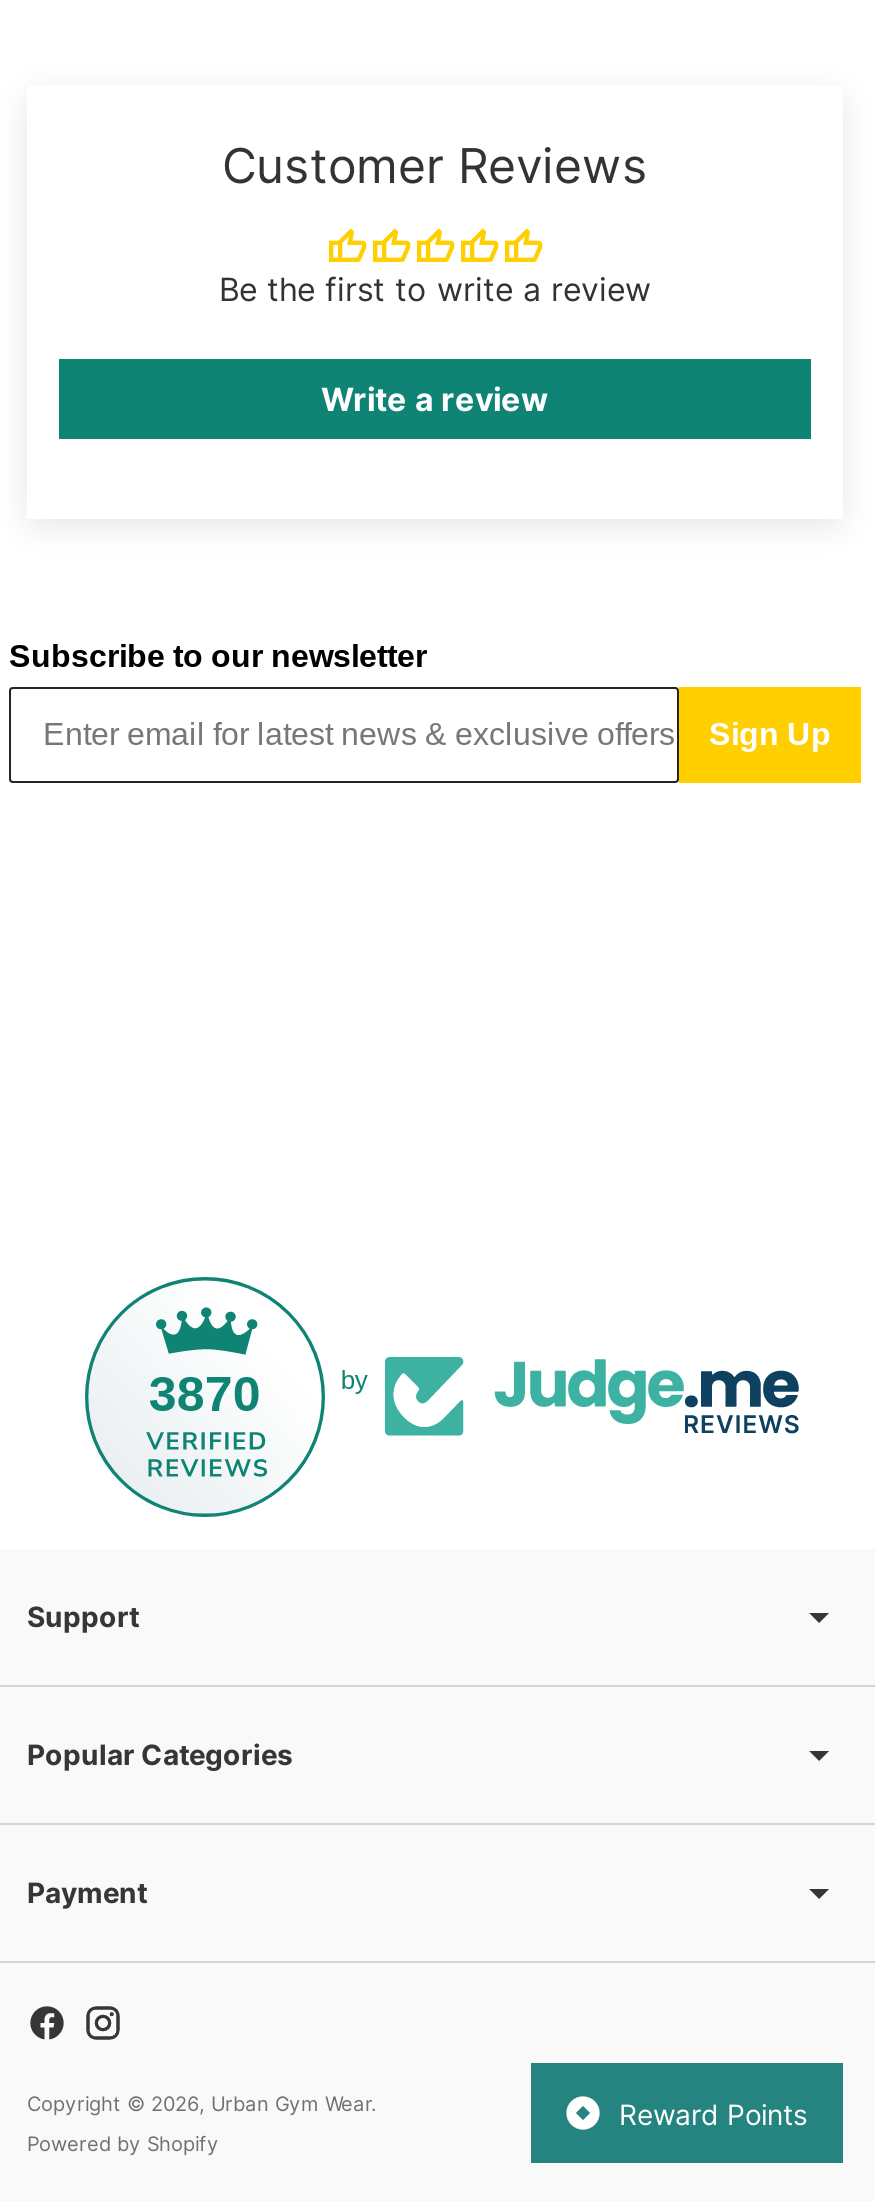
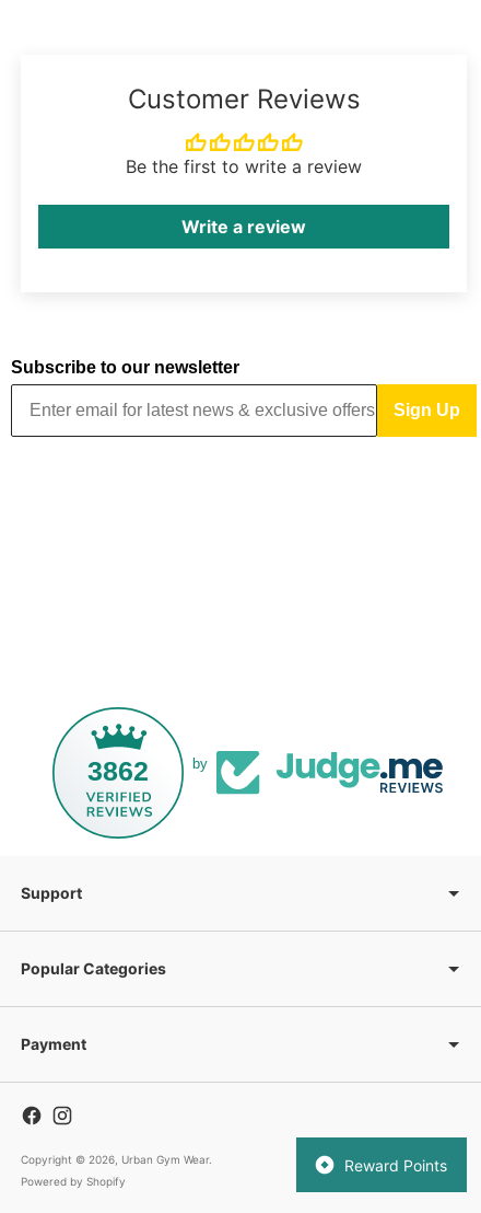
[149,1365,261,1421] 3870 -> [87,755,148,786] 3862

